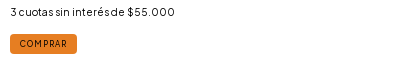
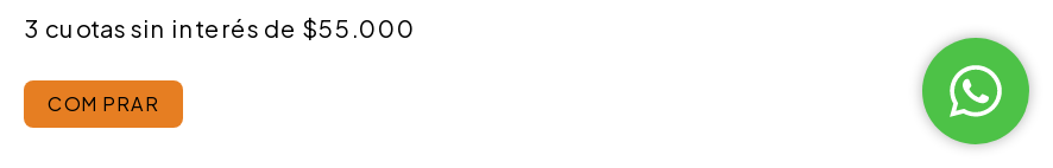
none -> [918,33,1034,149] [image]

